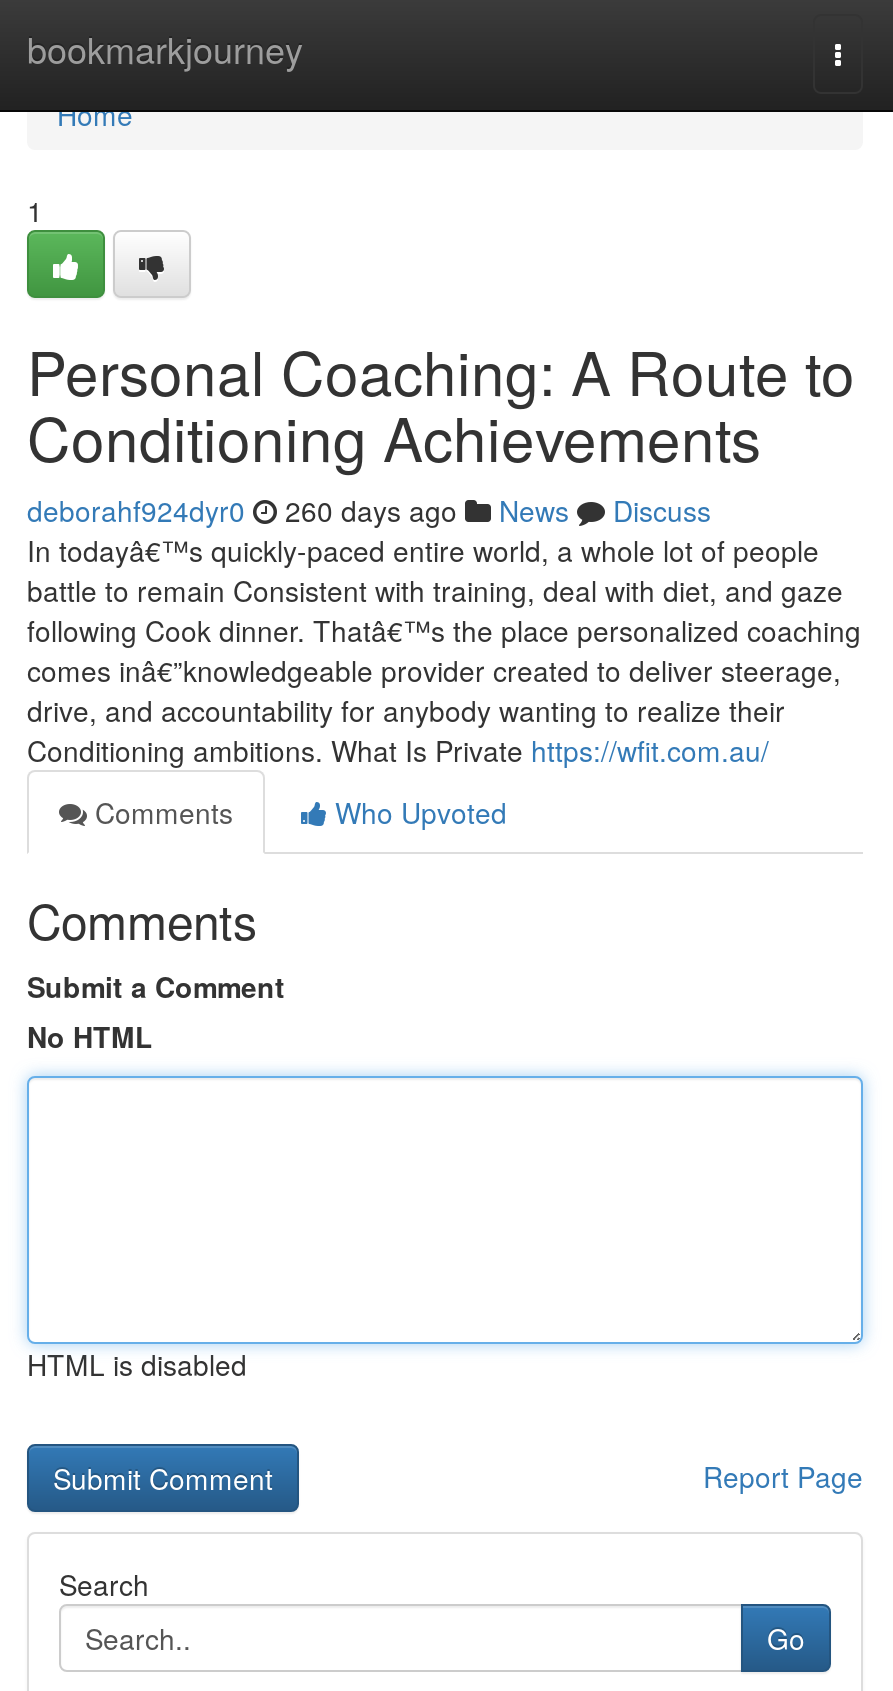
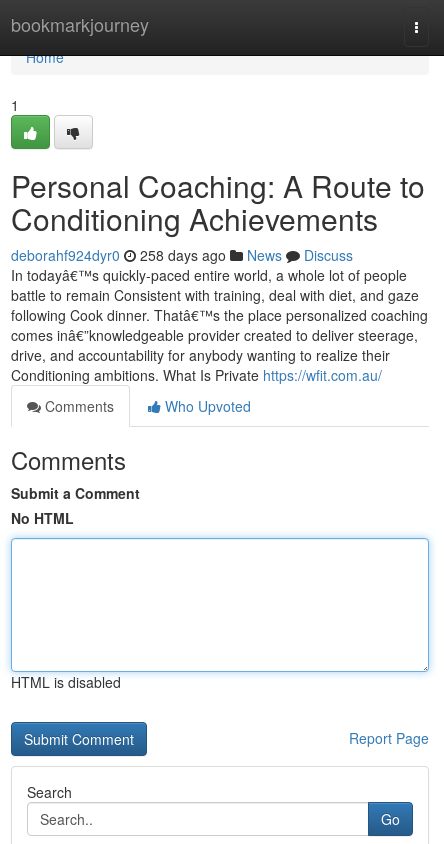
[27,490,711,530] deborahf924dyr0 260 days ago News Discuss -> [11,245,353,265] deborahf924dyr0 258 days ago News Discuss

